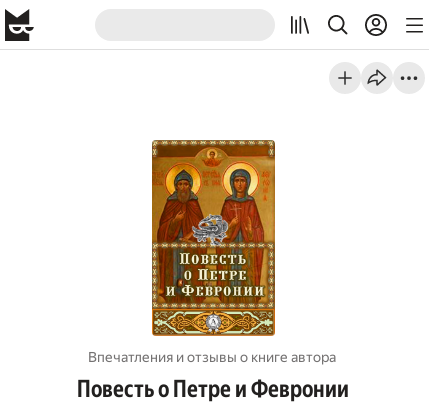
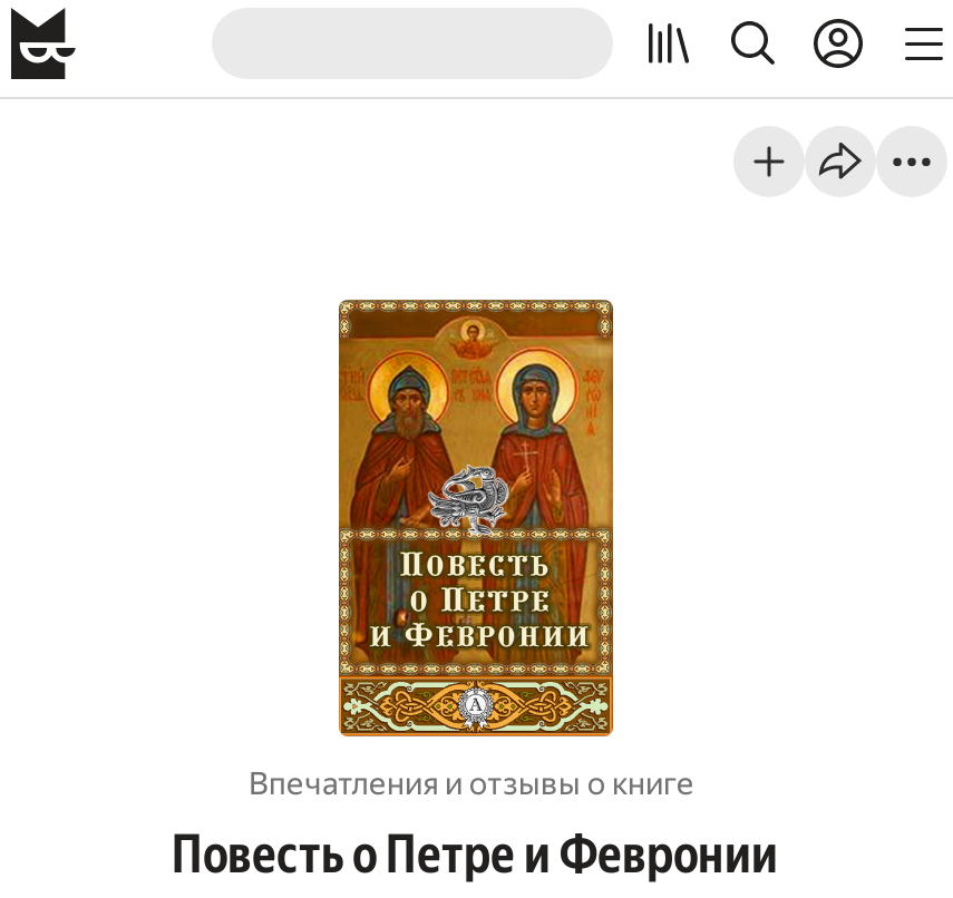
[87,349,335,365] Впечатления и отзывы о книге автора -> [249,765,694,801] Впечатления и отзывы о книге

